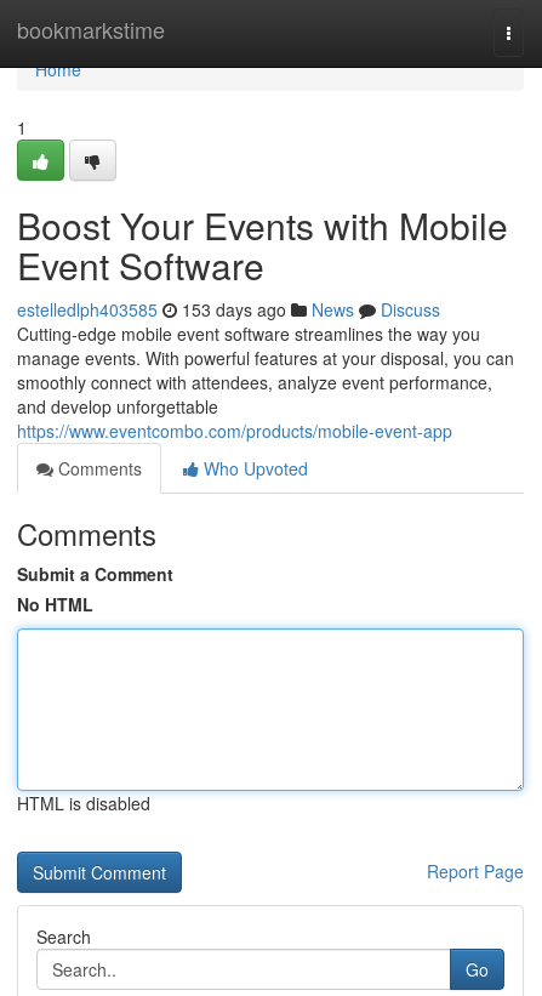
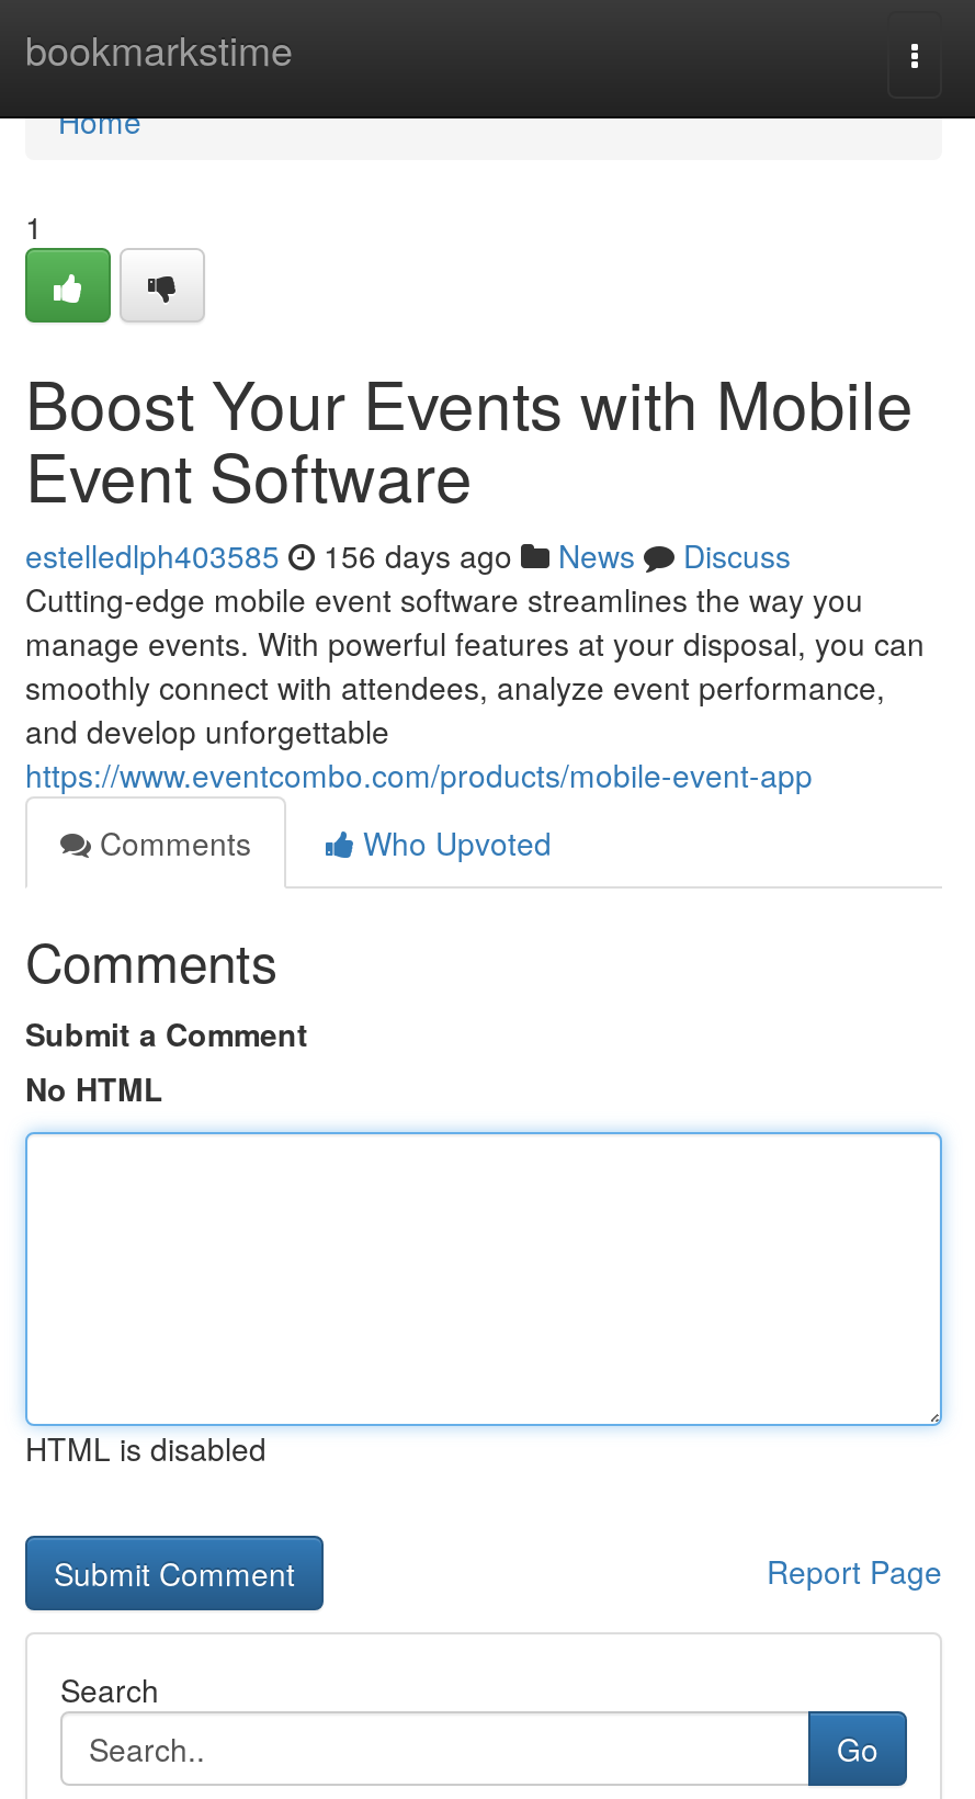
[17,297,440,321] estelledlph403585 153 days ago News Discuss -> [25,533,791,577] estelledlph403585 156 days ago News Discuss

